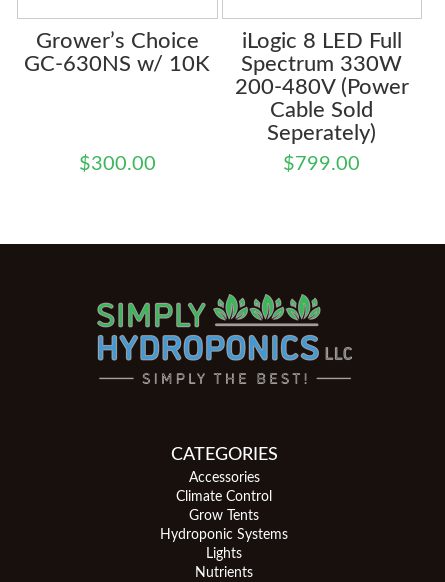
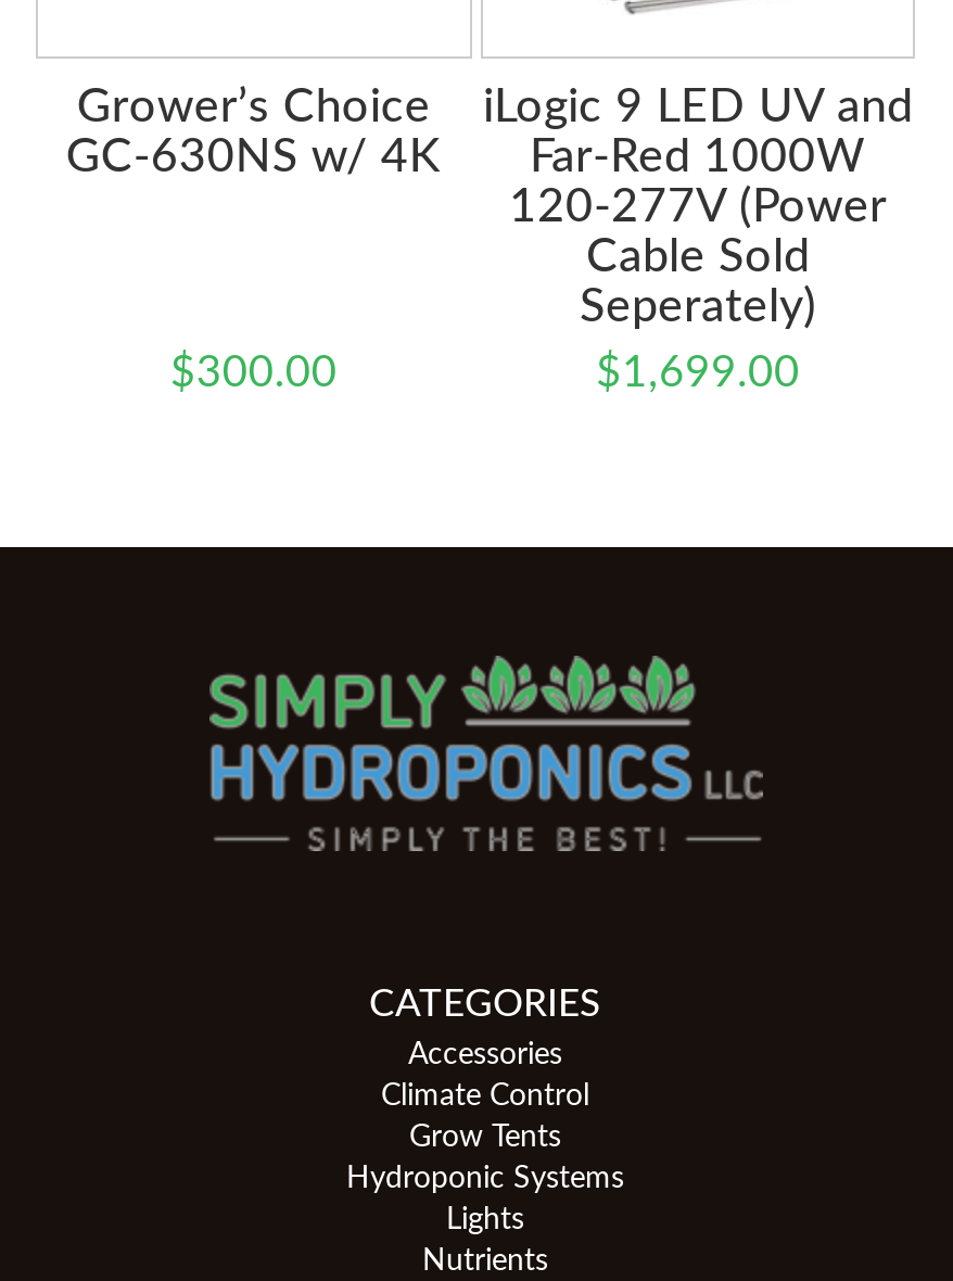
[235,31,409,98] iLogic 8 LED Full | Spectrum 330W | 200-480V (Power -> [483,84,913,230] iLogic 9 LED UV and | Far-Red 1000W | 120-277V (Power
[24,54,210,75] GC-630NS w/ 10K -> [66,134,441,180] GC-630NS w/ 4K
[283,154,360,174] $799.00 -> [596,352,800,395] $1,699.00

